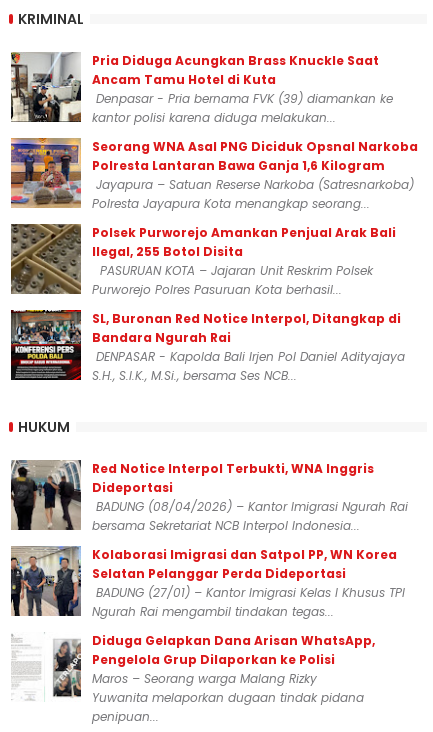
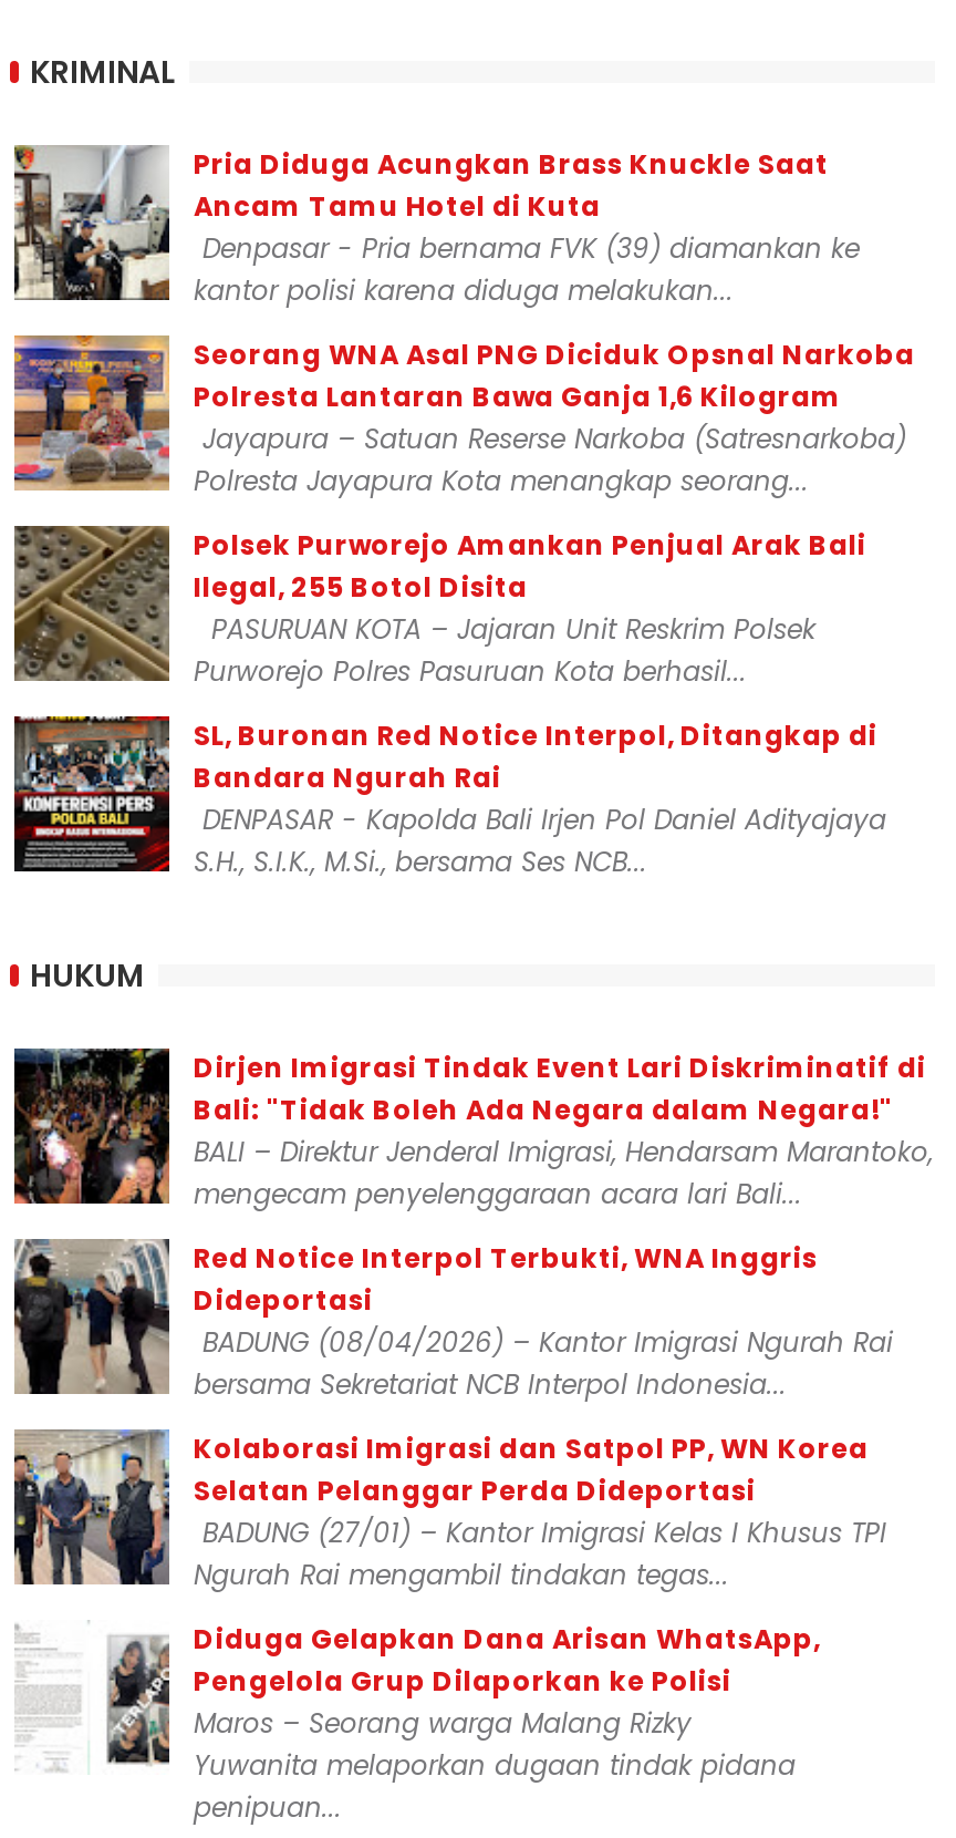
none -> [12,1046,933,1212] [image] | Dirjen Imigrasi Tindak Event Lari Diskriminatif di | Bali: "Tidak Boleh Ada Negara dalam Negara!" | BALI – Direktur Jenderal Imigrasi, Hendarsam Marantoko, | mengecam penyelenggaraan acara lari Bali...

